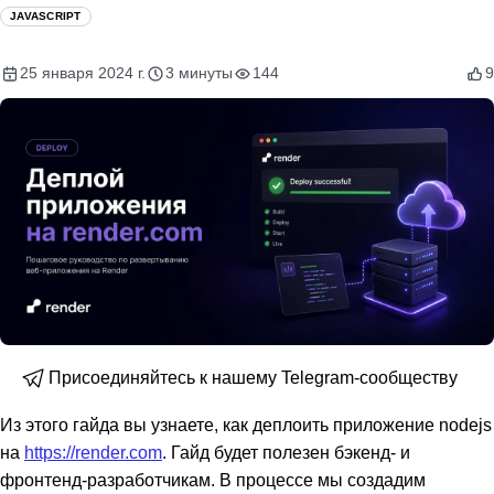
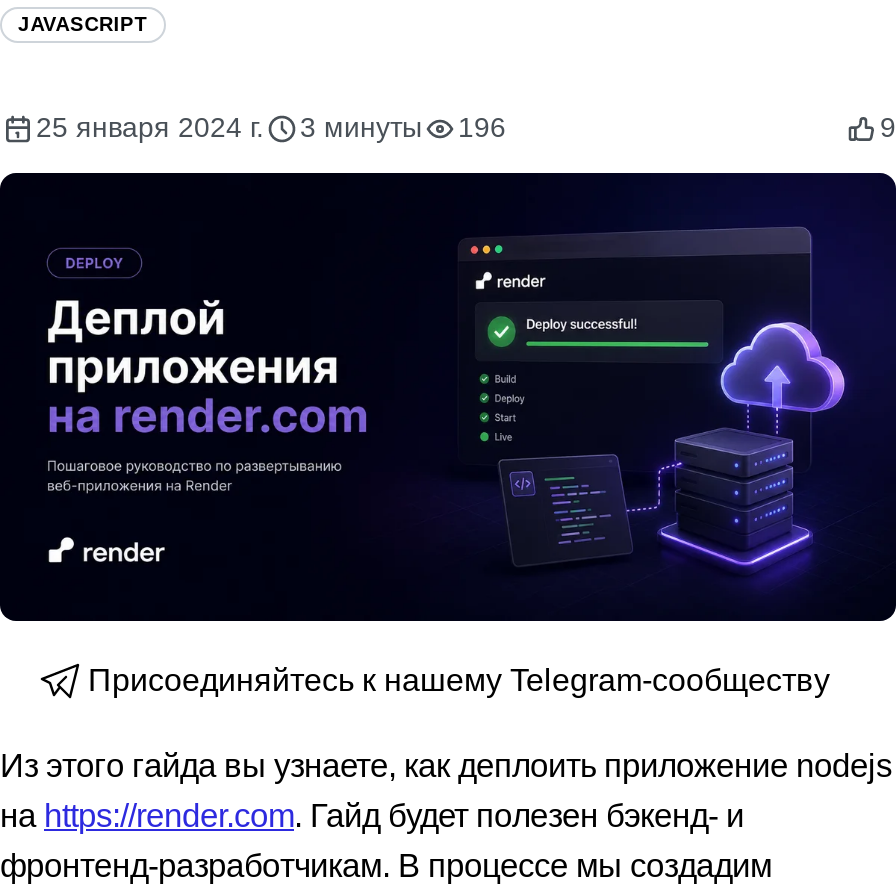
[20,64,279,82] 25 января 2024 г. 3 минуты 144 -> [36,111,506,143] 25 января 2024 г. 3 минуты 196

